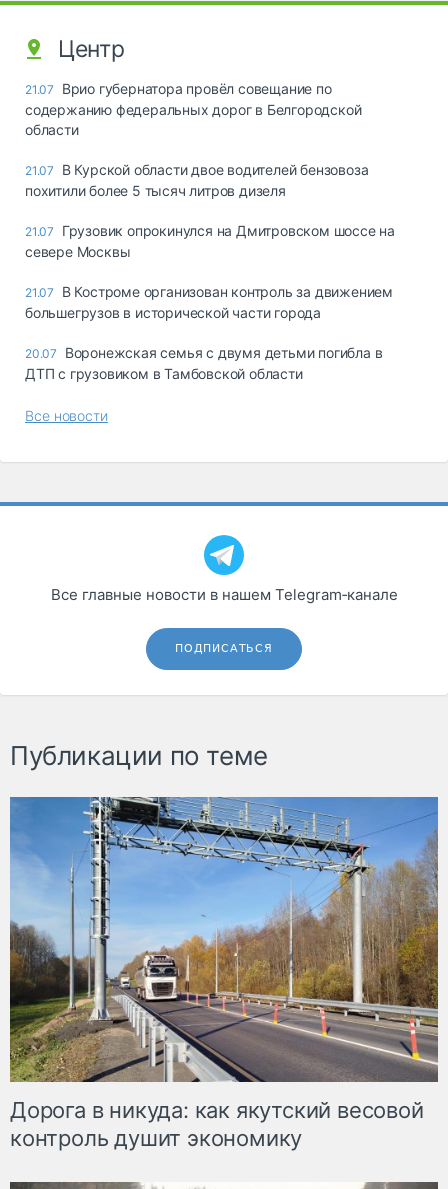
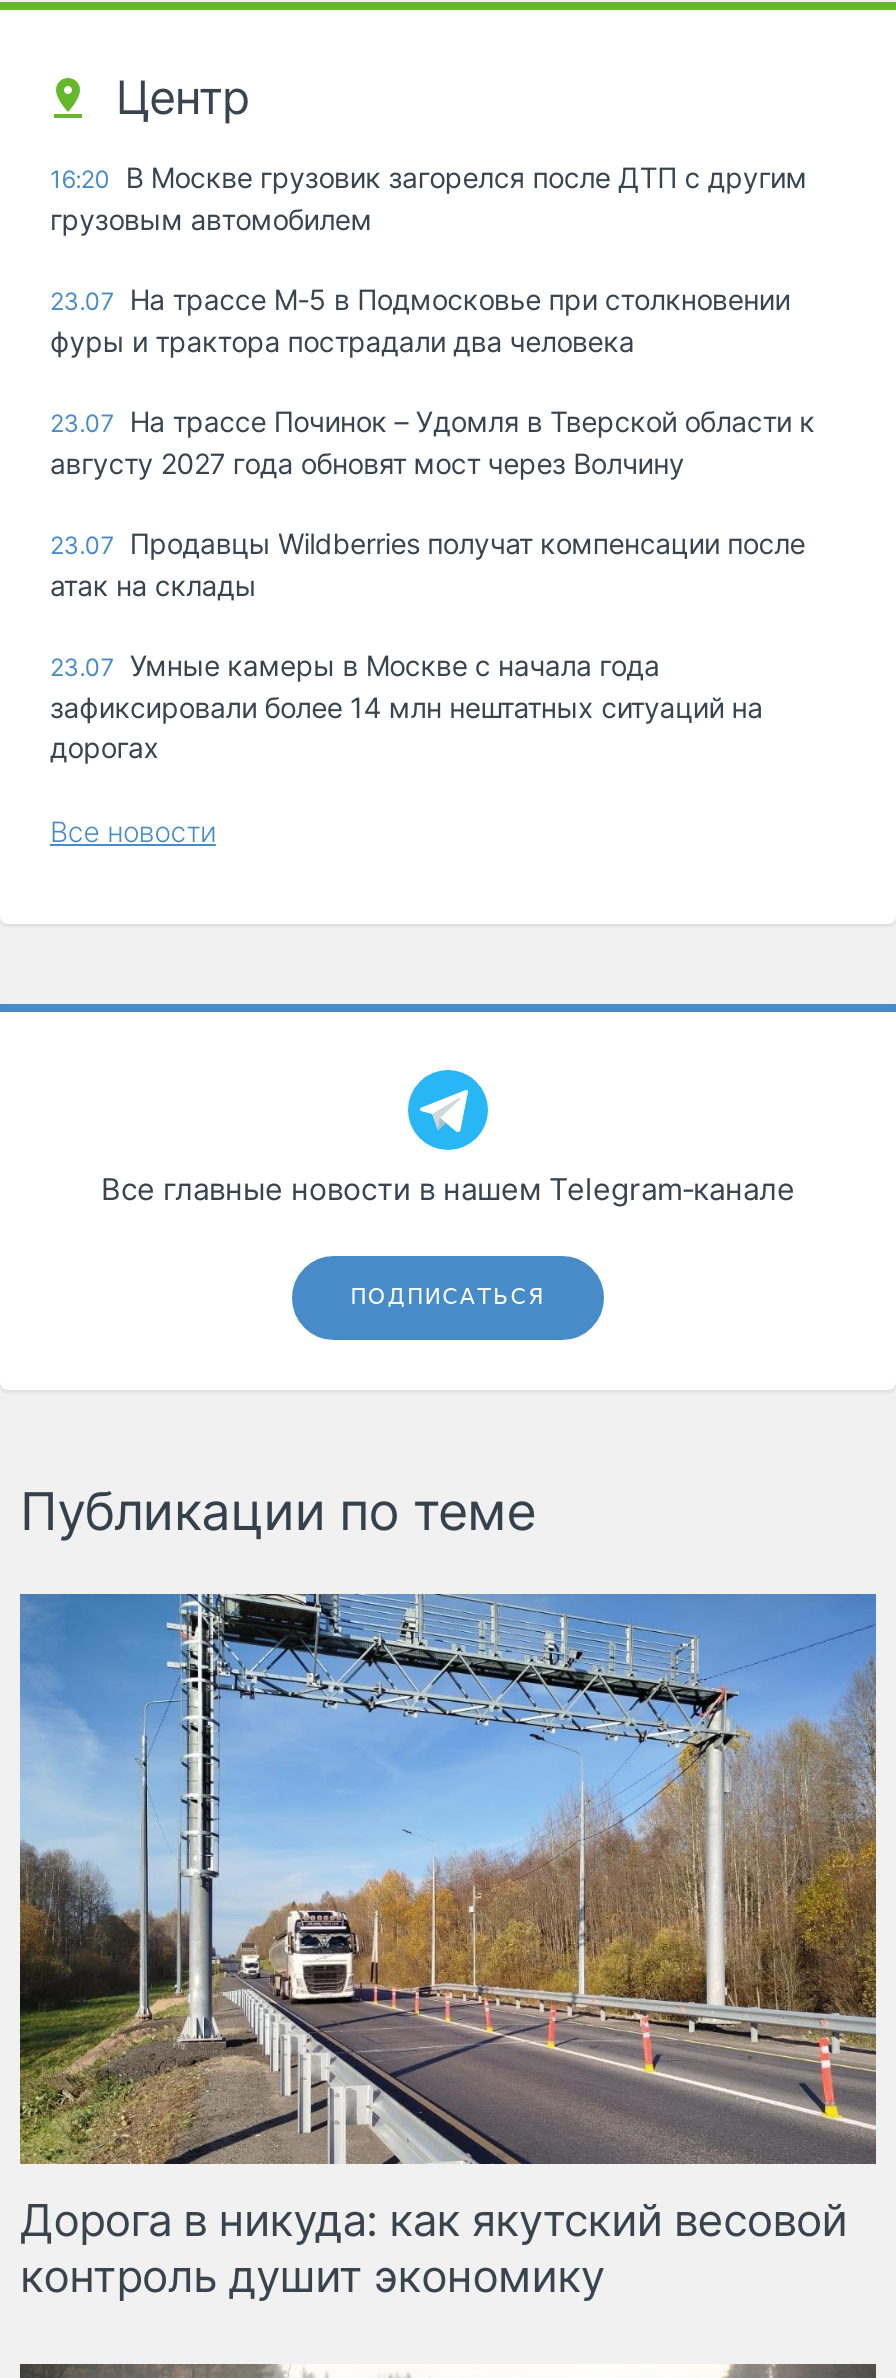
[25,80,361,138] 21.07 Врио губернатора провёл совещание по | содержанию федеральных дорог в Белгородской | области -> [50,160,807,236] 16:20 В Москве грузовик загорелся после ДТП с другим | грузовым автомобилем
[25,161,368,199] 21.07 В Курской области двое водителей бензовоза | похитили более 5 тысяч литров дизеля -> [50,282,790,358] 23.07 На трассе М-5 в Подмосковье при столкновении | фуры и трактора пострадали два человека
[25,222,395,260] 21.07 Грузовик опрокинулся на Дмитровском шоссе на | севере Москвы -> [50,404,815,480] 23.07 На трассе Починок – Удомля в Тверской области к | августу 2027 года обновят мост через Волчину
[25,283,393,321] 21.07 В Костроме организован контроль за движением | большегрузов в исторической части города -> [50,526,805,602] 23.07 Продавцы Wildberries получат компенсации после | атак на склады
[25,344,382,382] 20.07 Воронежская семья с двумя детьми погибла в | ДТП с грузовиком в Тамбовской области -> [50,648,763,764] 23.07 Умные камеры в Москве с начала года | зафиксировали более 14 млн нештатных ситуаций на | дорогах

